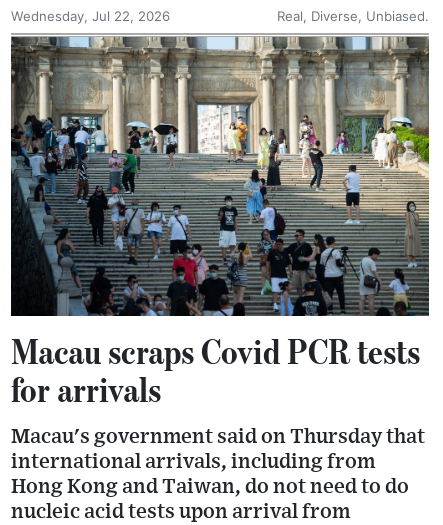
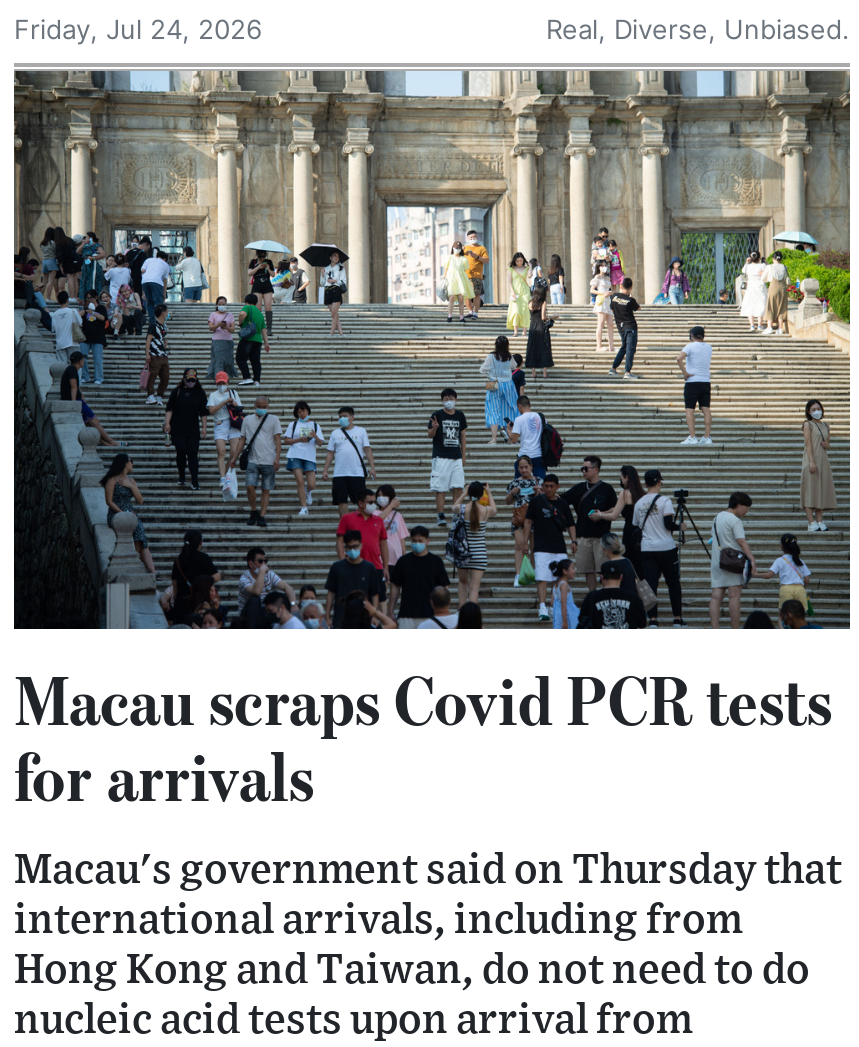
[11,8,170,24] Wednesday, Jul 22, 2026 -> [14,13,262,45] Friday, Jul 24, 2026

